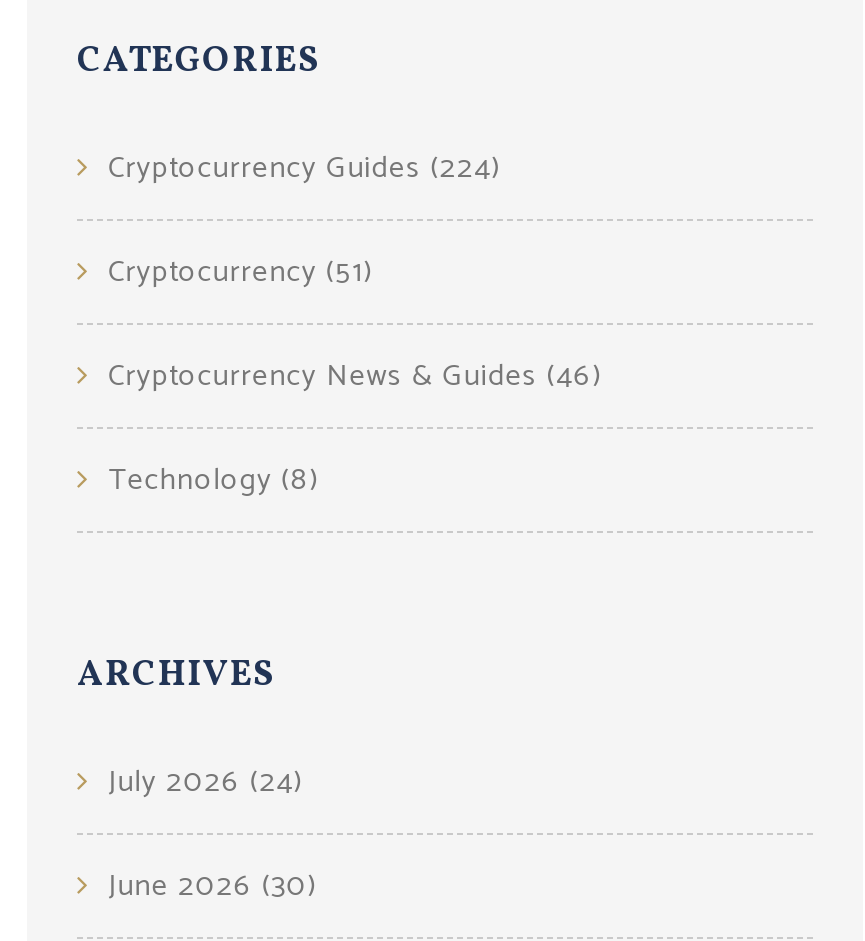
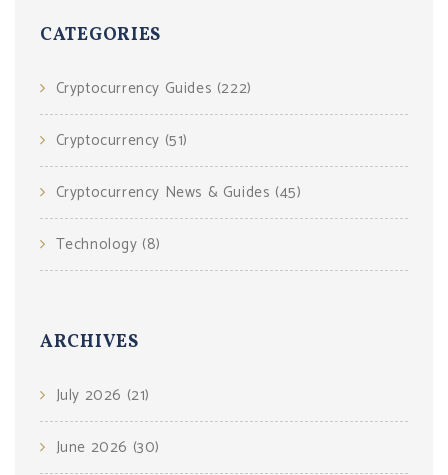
[108,142,501,192] Cryptocurrency Guides (224) -> [56,76,252,101] Cryptocurrency Guides (222)
[108,350,602,400] Cryptocurrency News & Guides (46) -> [56,180,301,205] Cryptocurrency News & Guides (45)
[108,756,303,806] July 2026 (24) -> [56,383,150,408] July 2026 (21)

